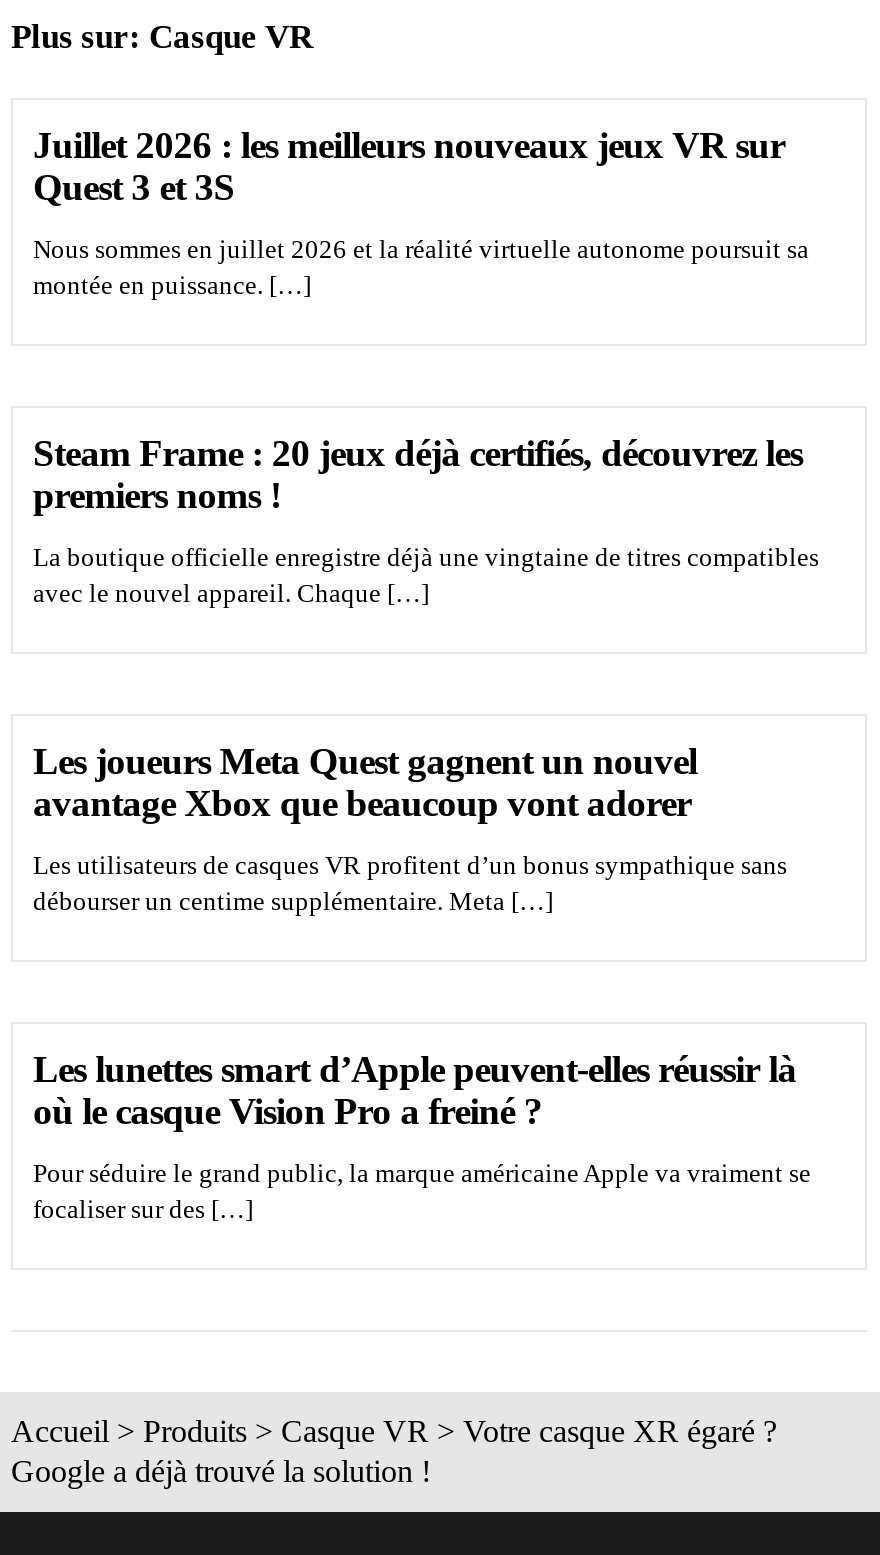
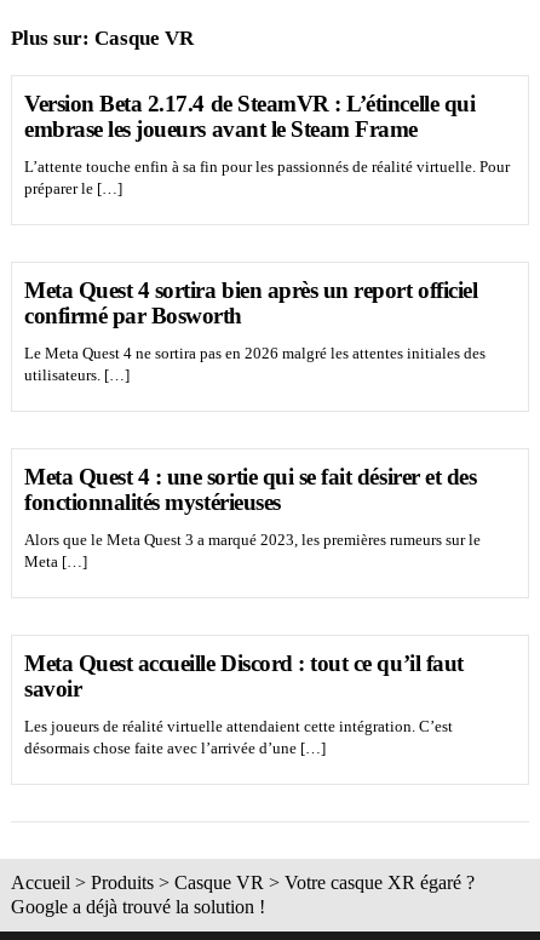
[33,124,784,208] Juillet 2026 : les meilleurs nouveaux jeux VR sur | Quest 3 et 3S -> [24,91,475,142] Version Beta 2.17.4 de SteamVR : L’étincelle qui | embrase les joueurs avant le Steam Frame
[33,234,809,300] Nous sommes en juillet 2026 et la réalité virtuelle autonome poursuit sa | montée en puissance. […] -> [24,158,510,198] L’attente touche enfin à sa fin pour les passionnés de réalité virtuelle. Pour | préparer le […]
[33,432,803,516] Steam Frame : 20 jeux déjà certifiés, découvrez les | premiers noms ! -> [24,278,477,329] Meta Quest 4 sortira bien après un report officiel | confirmé par Bosworth
[33,542,819,608] La boutique officielle enregistre déjà une vingtaine de titres compatibles | avec le nouvel appareil. Chaque […] -> [24,344,486,384] Le Meta Quest 4 ne sortira pas en 2026 malgré les attentes initiales des | utilisateurs. […]
[33,740,697,824] Les joueurs Meta Quest gagnent un nouvel | avantage Xbox que beaucoup vont adorer -> [24,464,476,515] Meta Quest 4 : une sortie qui se fait désirer et des | fonctionnalités mystérieuses
[33,850,787,916] Les utilisateurs de casques VR profitent d’un bonus sympathique sans | débourser un centime supplémentaire. Meta […] -> [24,531,481,571] Alors que le Meta Quest 3 a marqué 2023, les premières rumeurs sur le | Meta […]
[33,1048,797,1132] Les lunettes smart d’Apple peuvent-elles réussir là | où le casque Vision Pro a freiné ? -> [24,651,463,702] Meta Quest accueille Discord : tout ce qu’il faut | savoir
[33,1158,811,1224] Pour séduire le grand public, la marque américaine Apple va vraiment se | focaliser sur des […] -> [24,717,453,757] Les joueurs de réalité virtuelle attendaient cette intégration. C’est | désormais chose faite avec l’arrivée d’une […]

